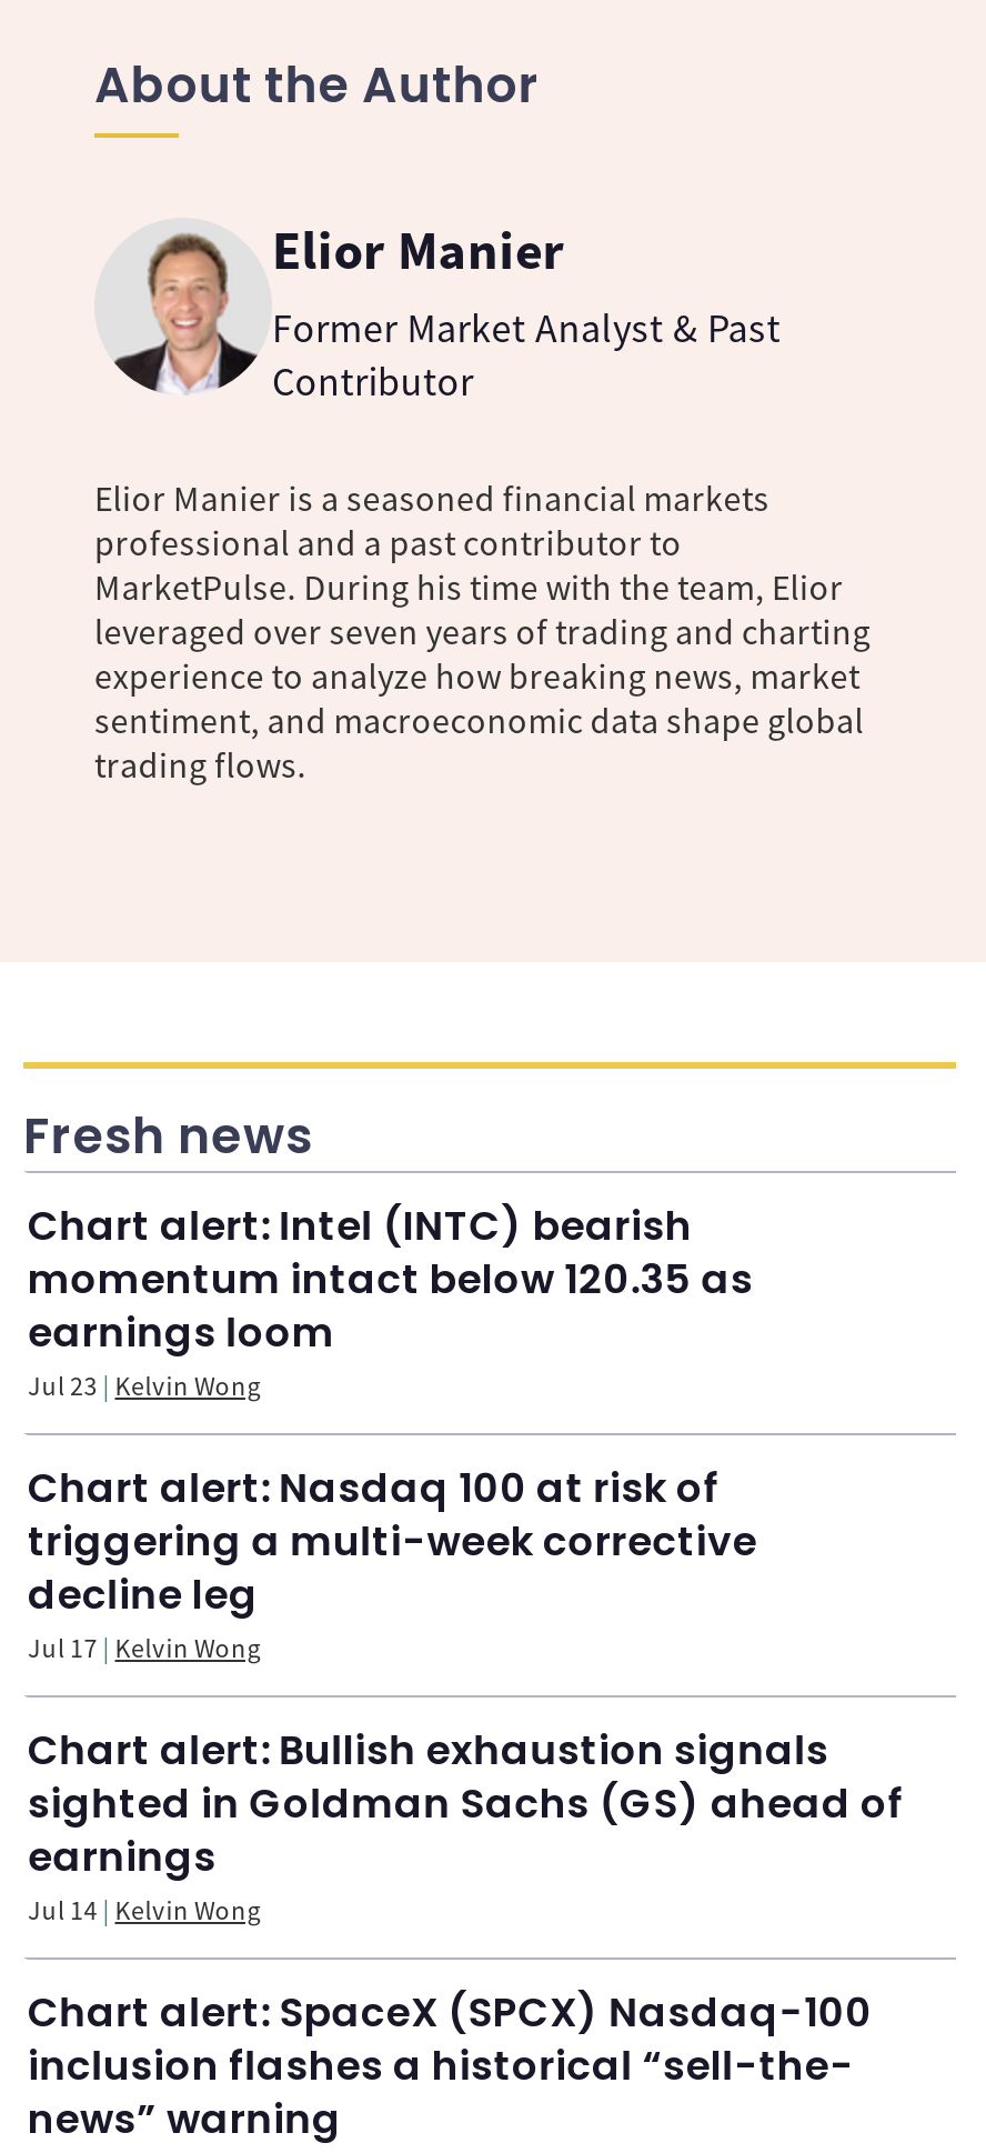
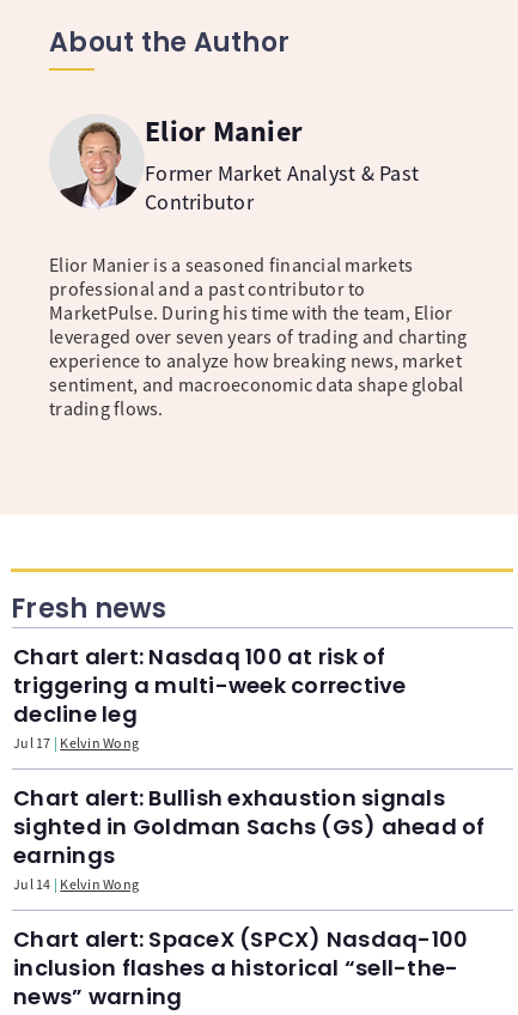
[28,1198,753,1402] Chart alert: Intel (INTC) bearish | momentum intact below 120.35 as | earnings loom | Jul 23 Kelvin Wong -> none

